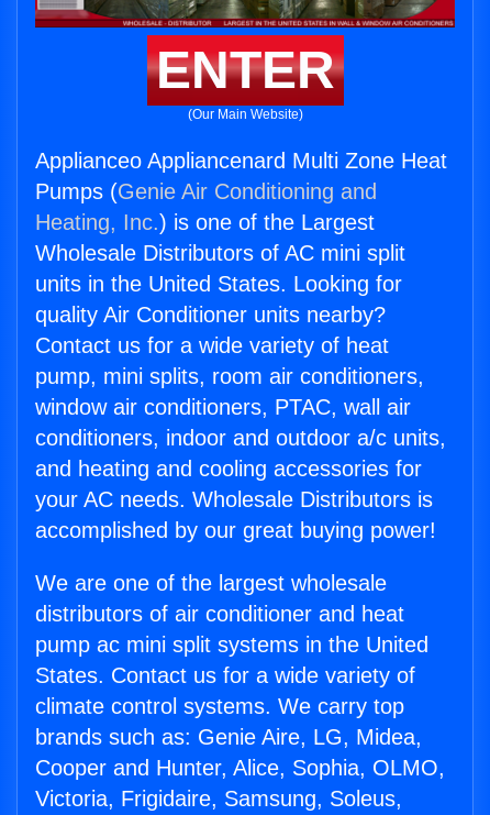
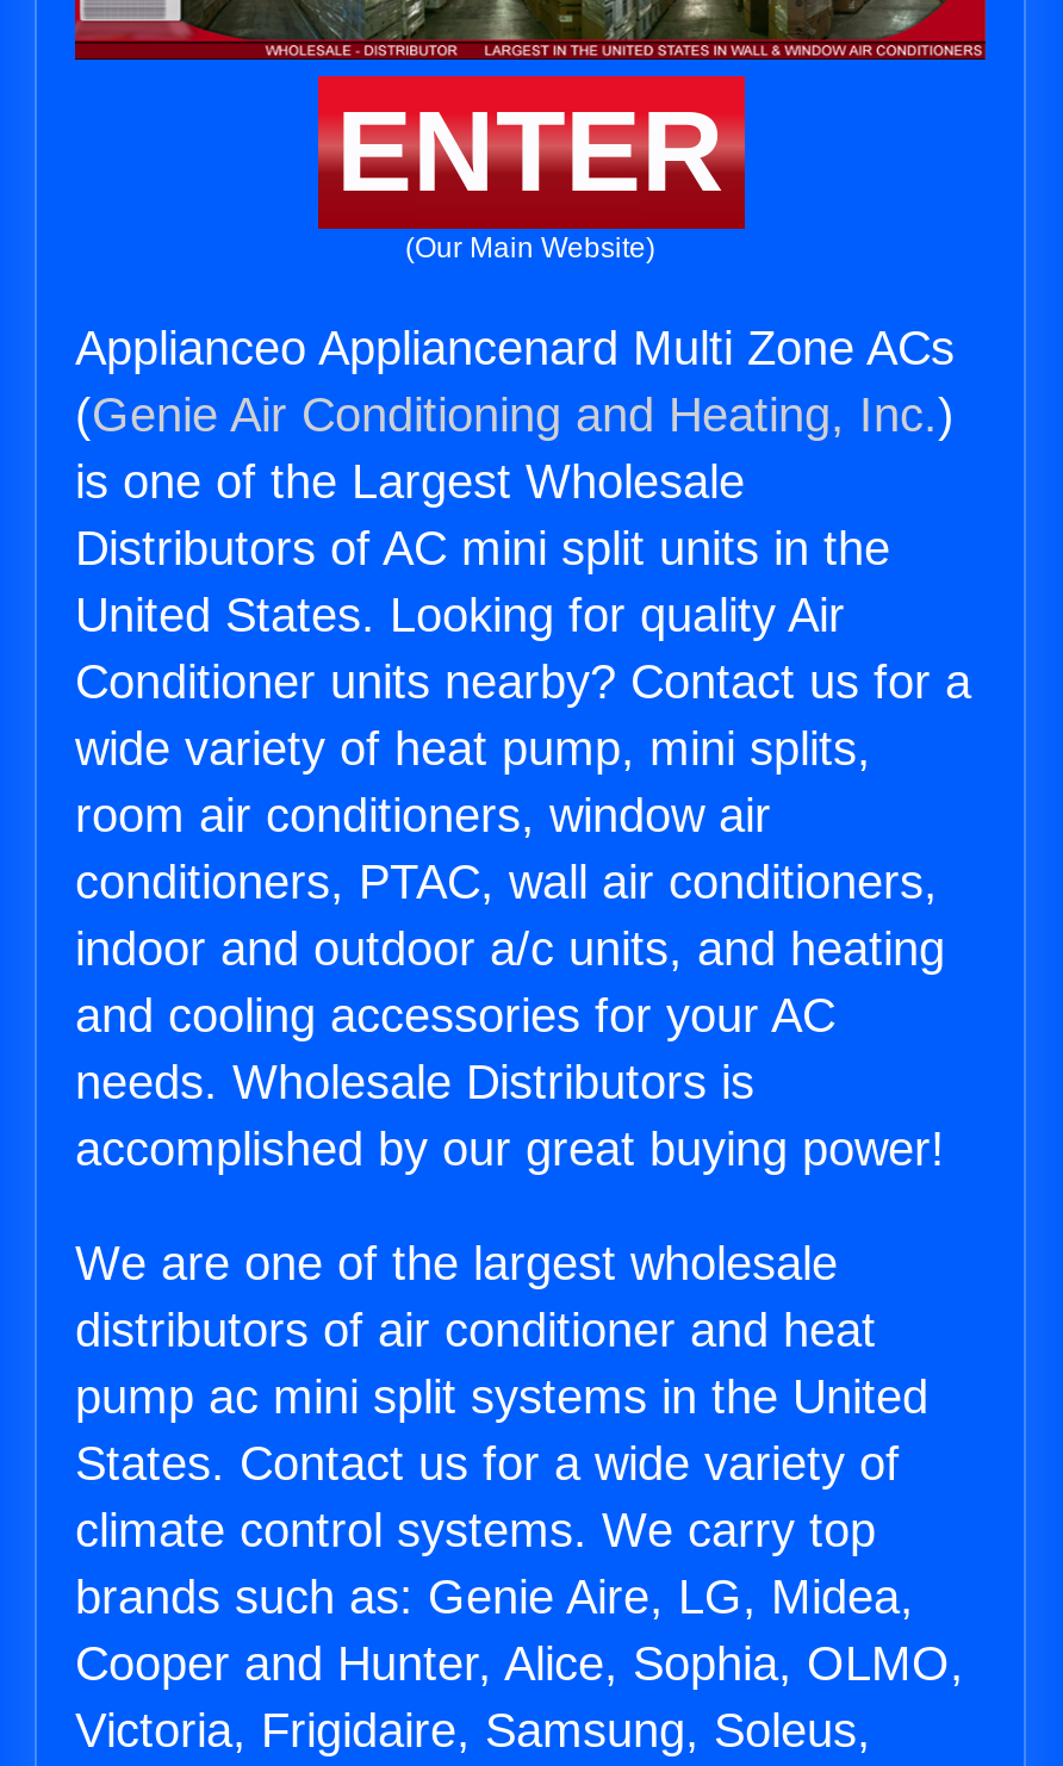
[35,149,447,512] Applianceo Appliancenard Multi Zone Heat | Pumps (Genie Air Conditioning and | Heating, Inc.) is one of the Largest | Wholesale Distributors of AC mini split | units in the United States. Looking for | quality Air Conditioner units nearby? | Contact us for a wide variety of heat | pump, mini splits, room air conditioners, | window air conditioners, PTAC, wall air | conditioners, indoor and outdoor a/c units, | and heating and cooling accessories for | your AC needs. Wholesale Distributors is -> [75,322,971,1108] Applianceo Appliancenard Multi Zone ACs | (Genie Air Conditioning and Heating, Inc.) | is one of the Largest Wholesale | Distributors of AC mini split units in the | United States. Looking for quality Air | Conditioner units nearby? Contact us for a | wide variety of heat pump, mini splits, | room air conditioners, window air | conditioners, PTAC, wall air conditioners, | indoor and outdoor a/c units, and heating | and cooling accessories for your AC | needs. Wholesale Distributors is

